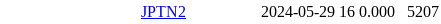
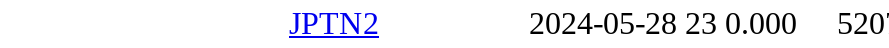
[261,3,395,20] 2024-05-29 16 0.000 -> [529,7,797,41] 2024-05-28 23 0.000

